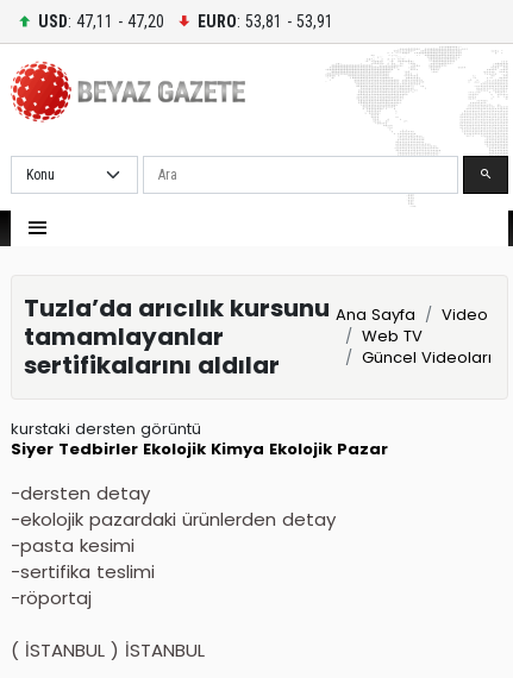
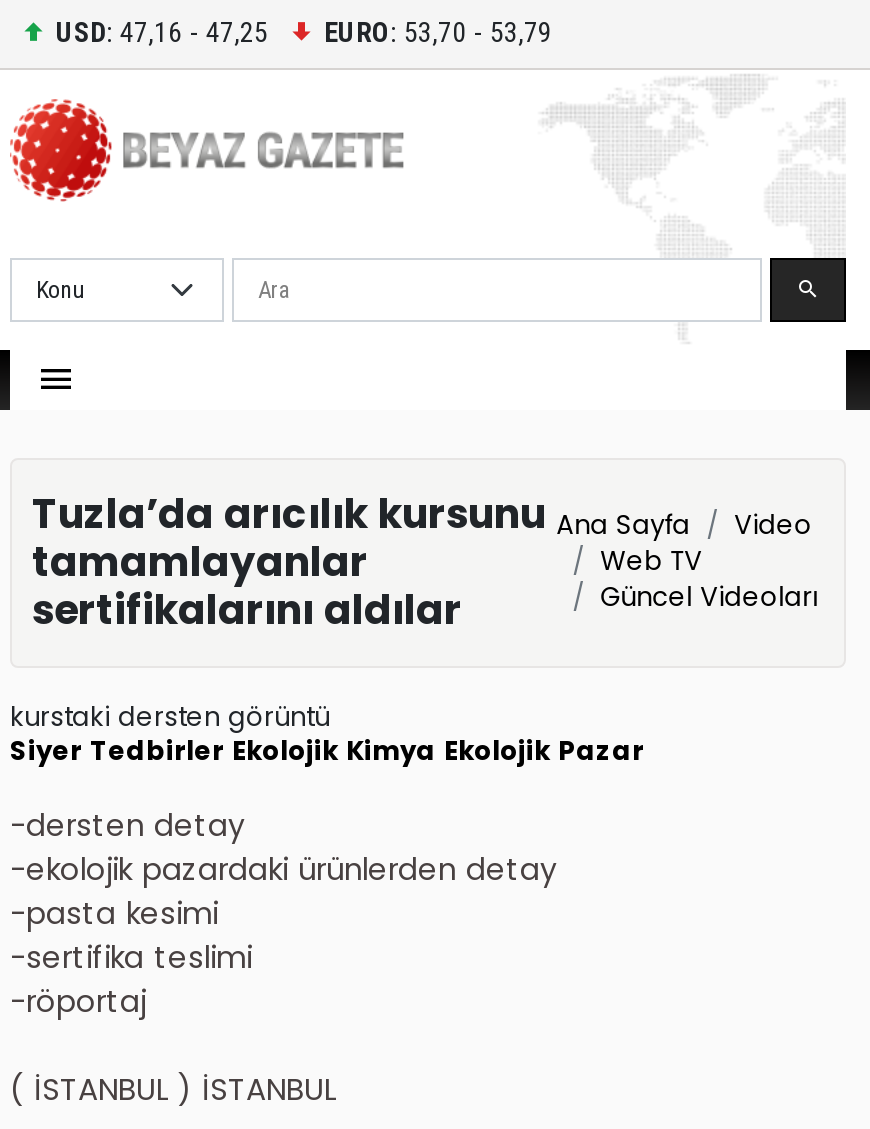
[38,11,164,30] USD: 47,11 - 47,20 -> [56,15,268,47] USD: 47,16 - 47,25
[198,11,333,30] EURO: 53,81 - 53,91 -> [324,15,552,47] EURO: 53,70 - 53,79

